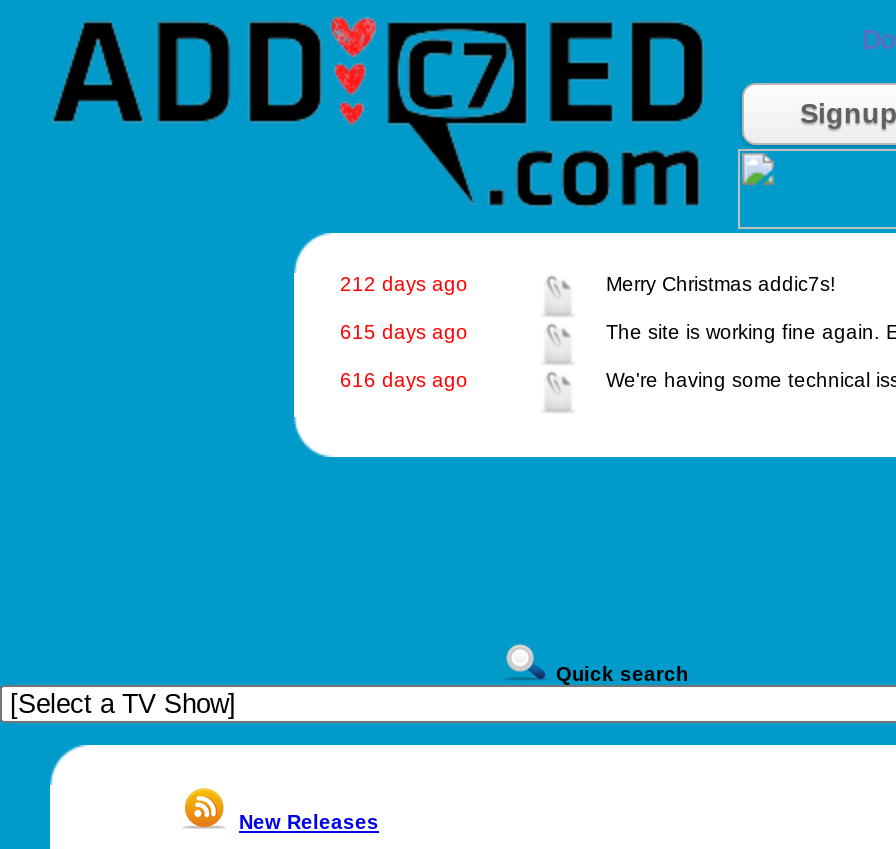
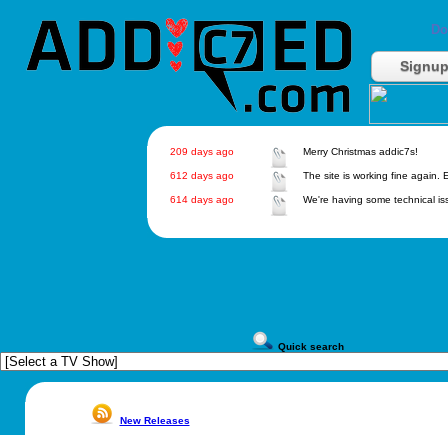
[334,273,468,295] 212 days ago -> [167,146,234,157] 209 days ago
[334,321,468,343] 615 days ago -> [167,170,234,181] 612 days ago
[334,369,468,391] 616 days ago -> [167,194,234,205] 614 days ago

